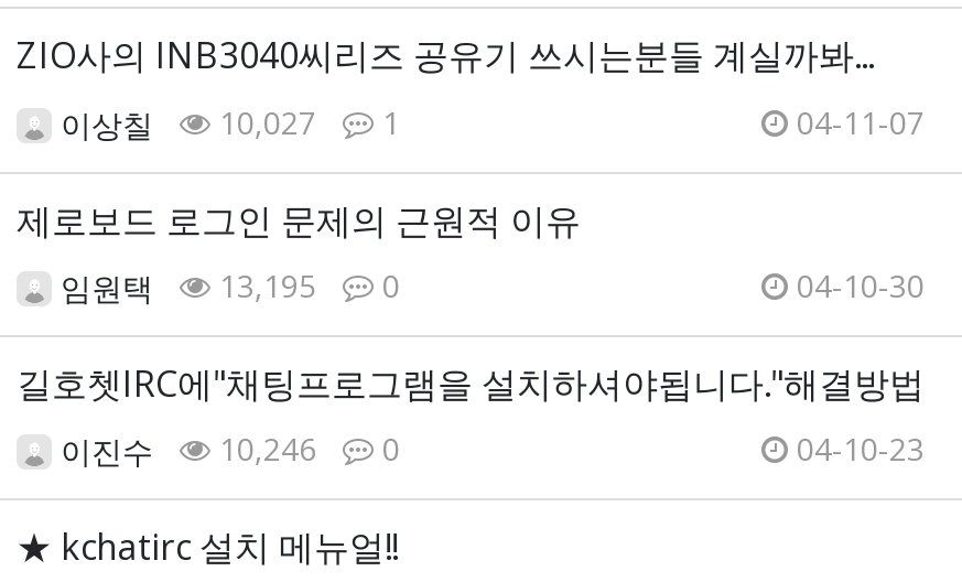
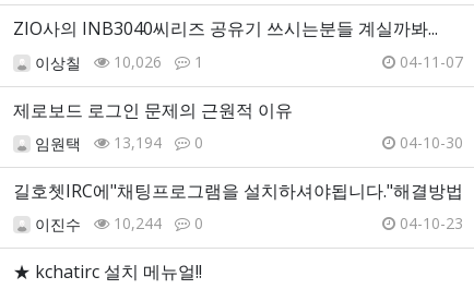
[61,101,400,146] 이상칠 10,027 1 -> [35,51,203,73] 이상칠 10,026 1
[61,265,400,309] 임원택 13,195 0 -> [35,132,203,154] 임원택 13,194 0
[61,428,400,472] 이진수 10,246 0 -> [35,213,203,235] 이진수 10,244 0

